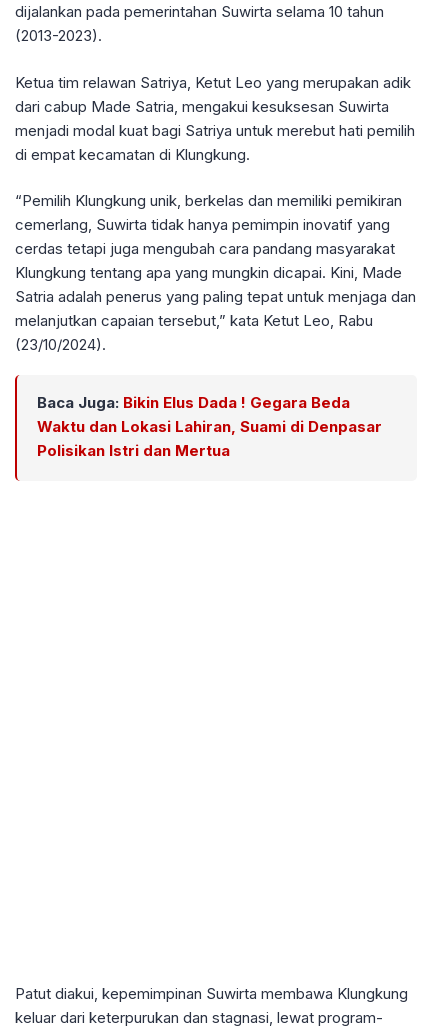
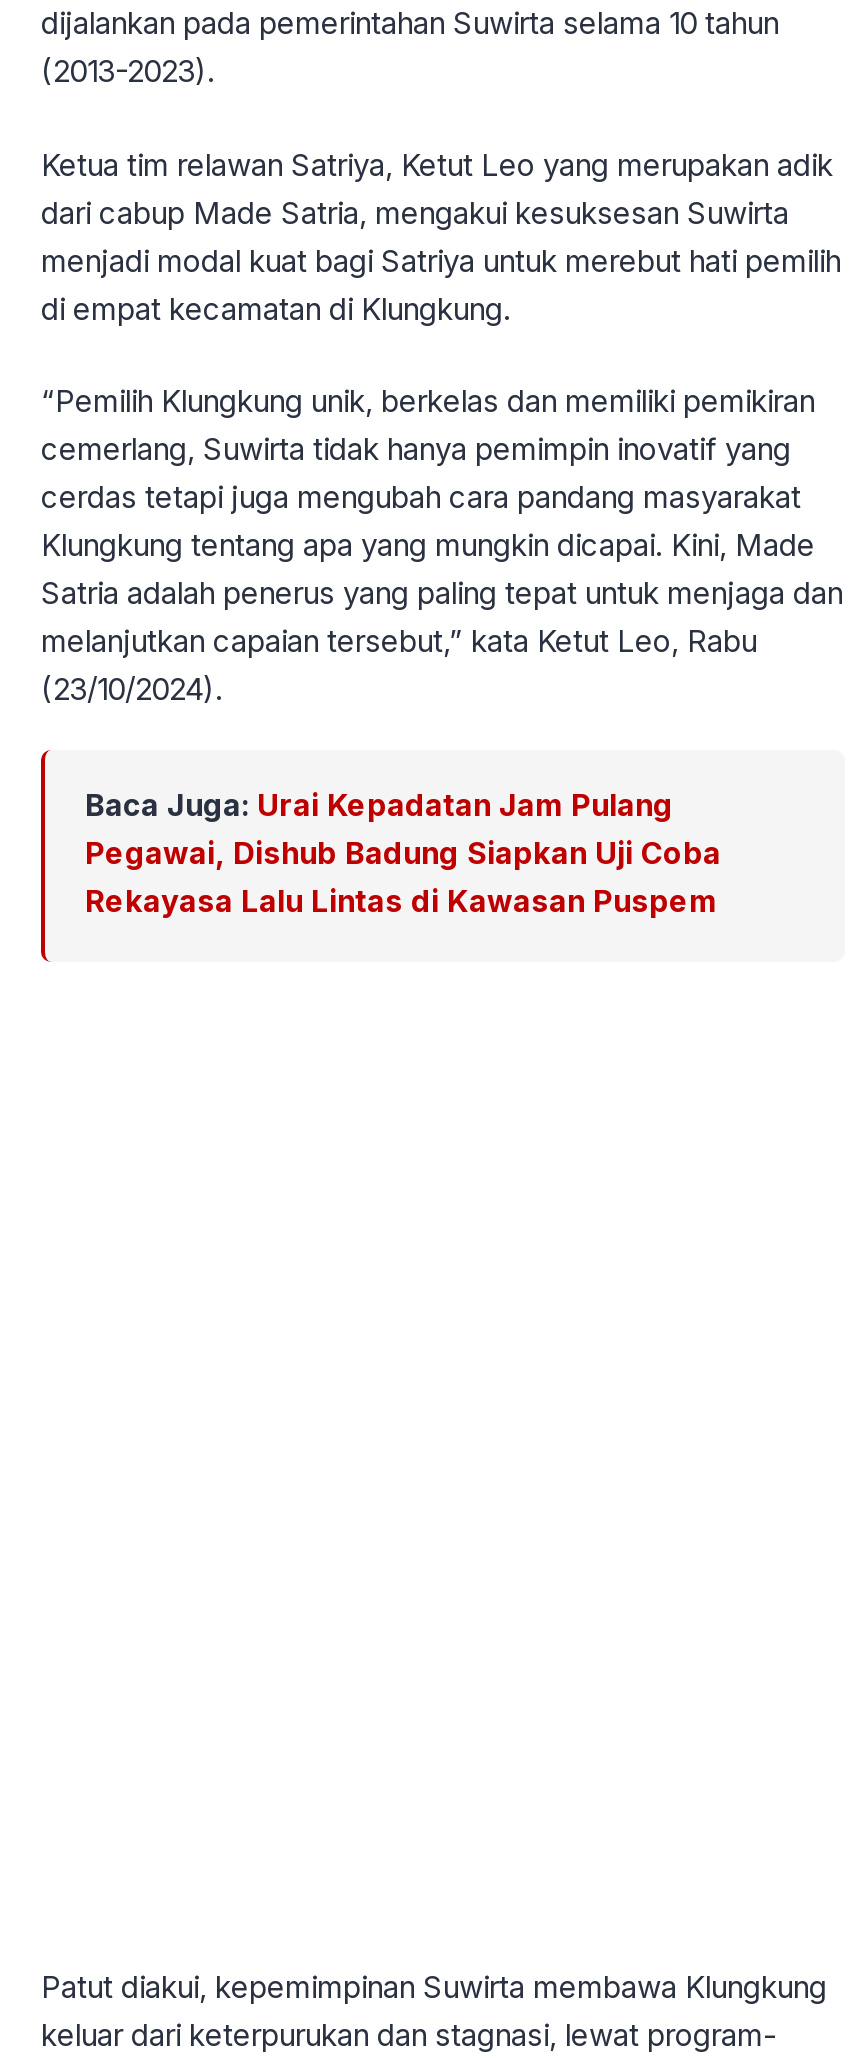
[37,393,382,460] Baca Juga: Bikin Elus Dada ! Gegara Beda | Waktu dan Lokasi Lahiran, Suami di Denpasar | Polisikan Istri dan Mertua -> [85,785,721,919] Baca Juga: Urai Kepadatan Jam Pulang | Pegawai, Dishub Badung Siapkan Uji Coba | Rekayasa Lalu Lintas di Kawasan Puspem

